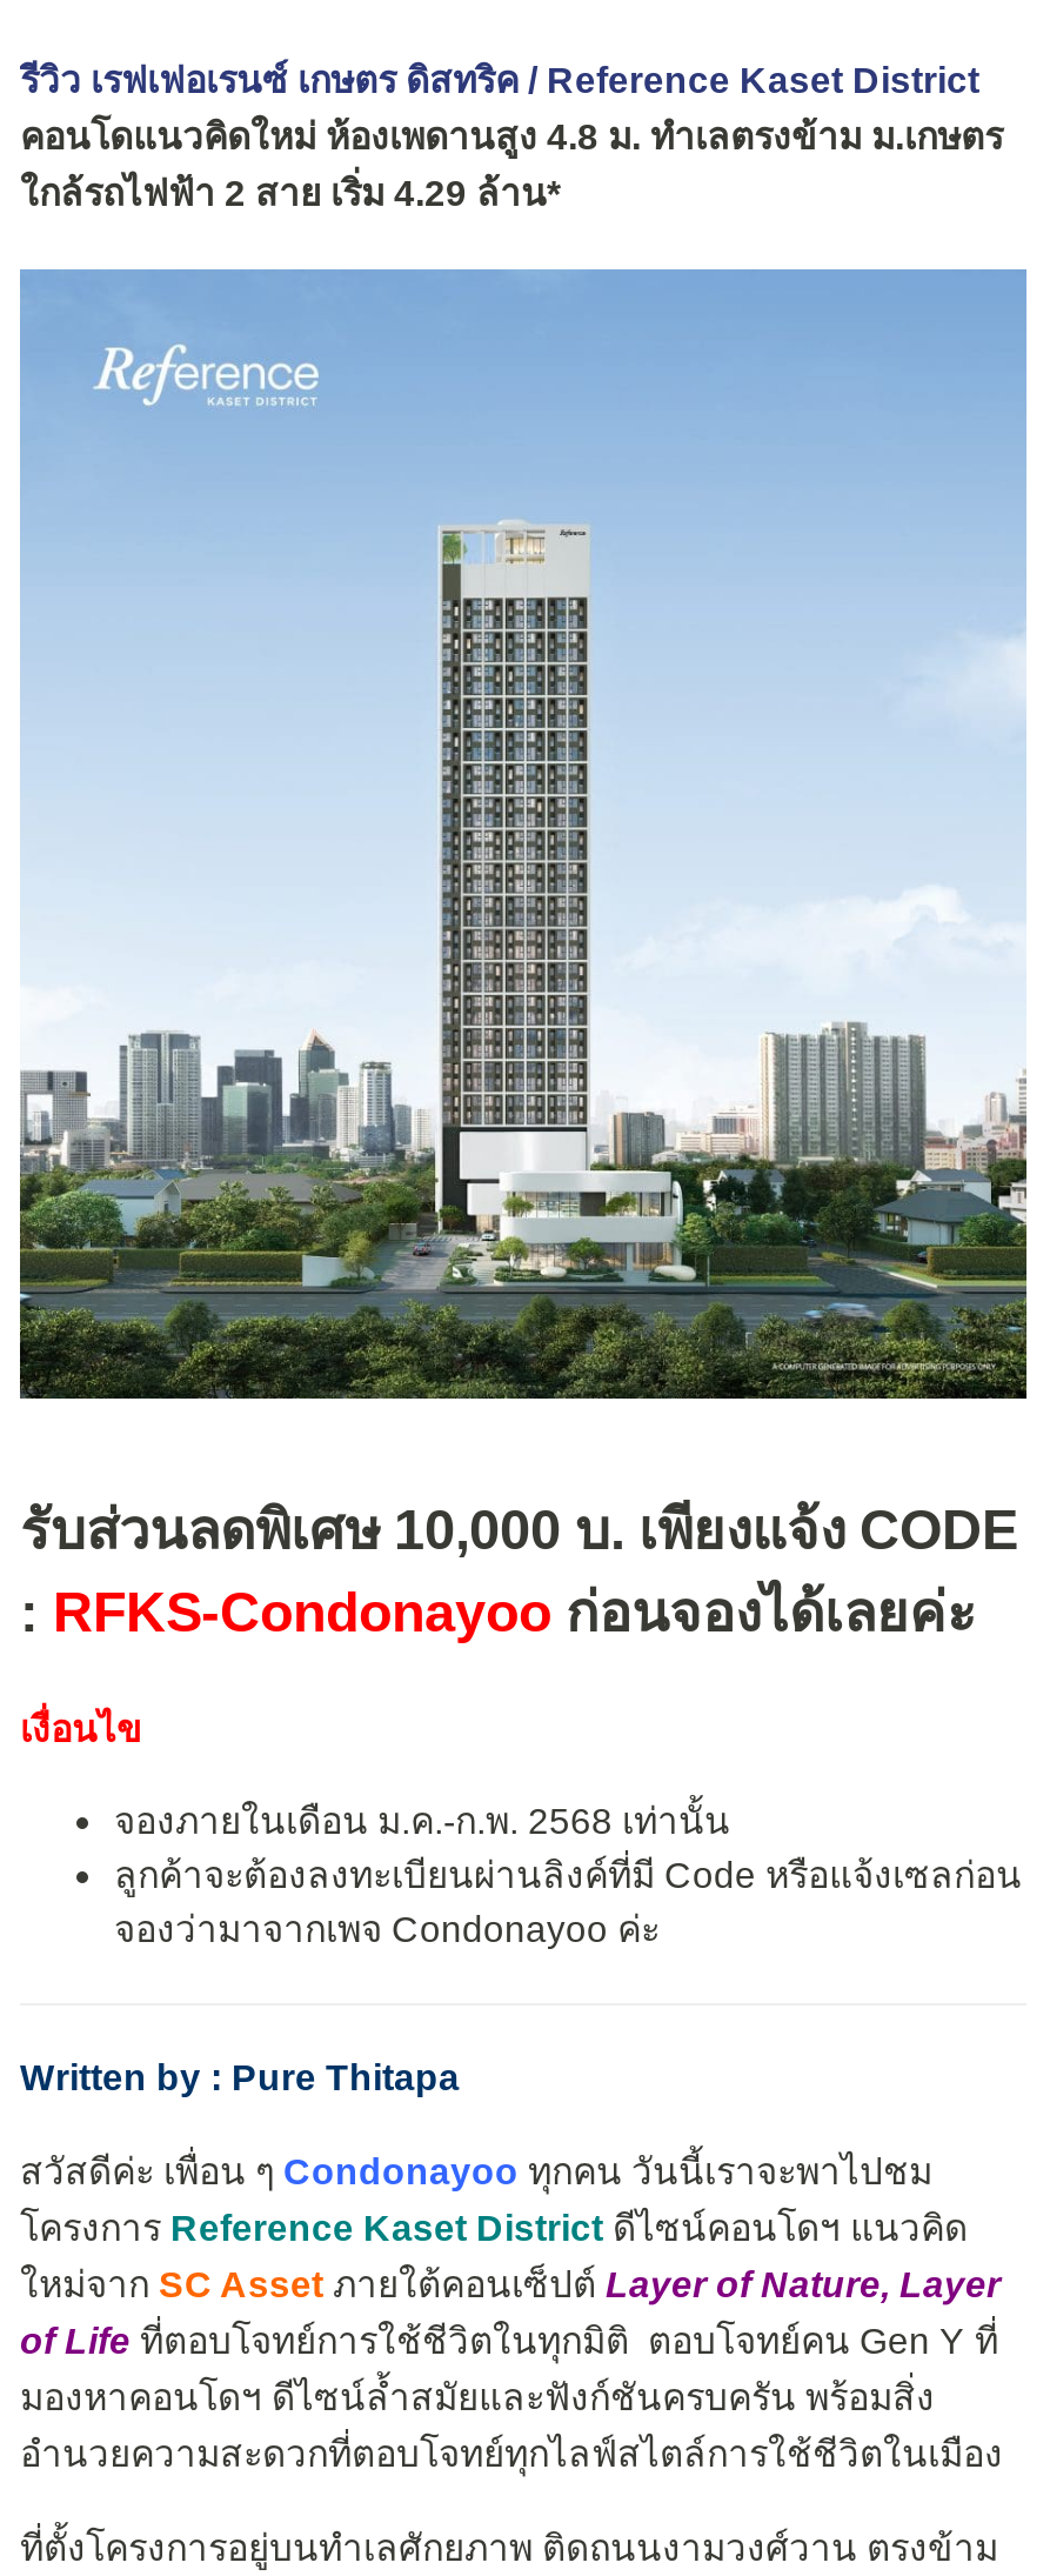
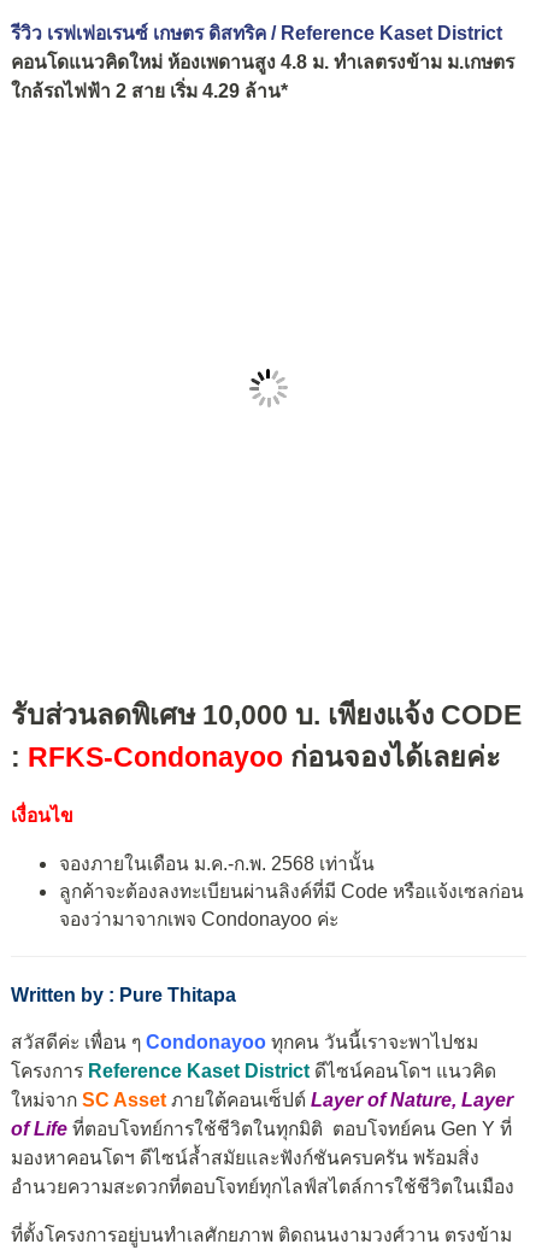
[18,267,1029,1401] [image] -> none

